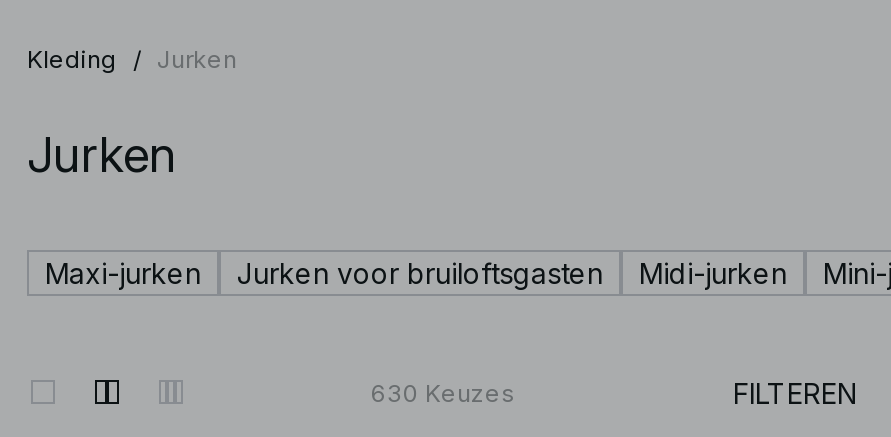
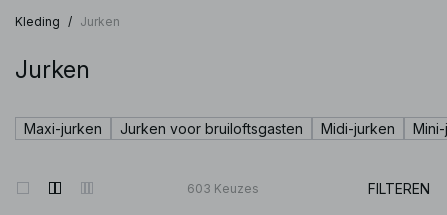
[371,377,515,407] 630 Keuzes -> [187,180,259,195] 603 Keuzes

